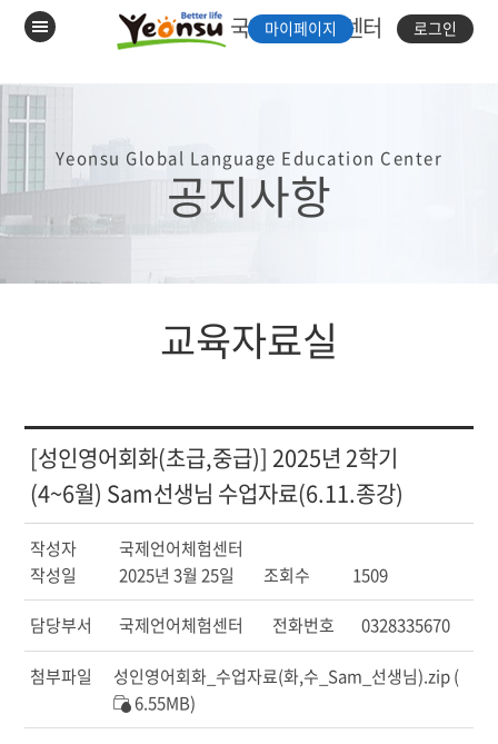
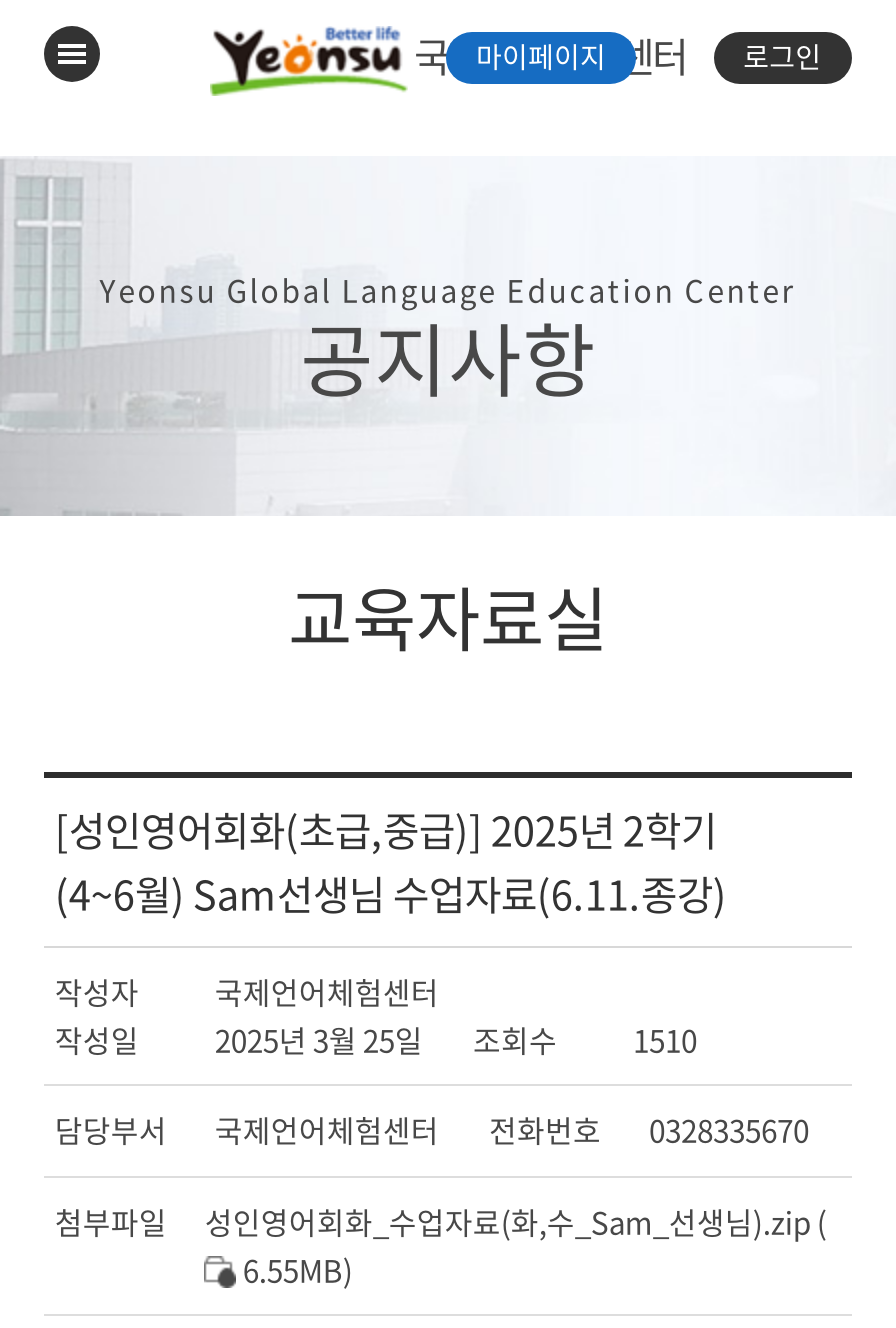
[30,563,387,588] 작성일 2025년 3월 25일 조회수 1509 -> [55,1019,697,1063] 작성일 2025년 3월 25일 조회수 1510

